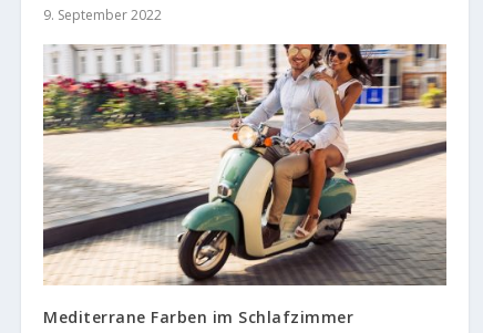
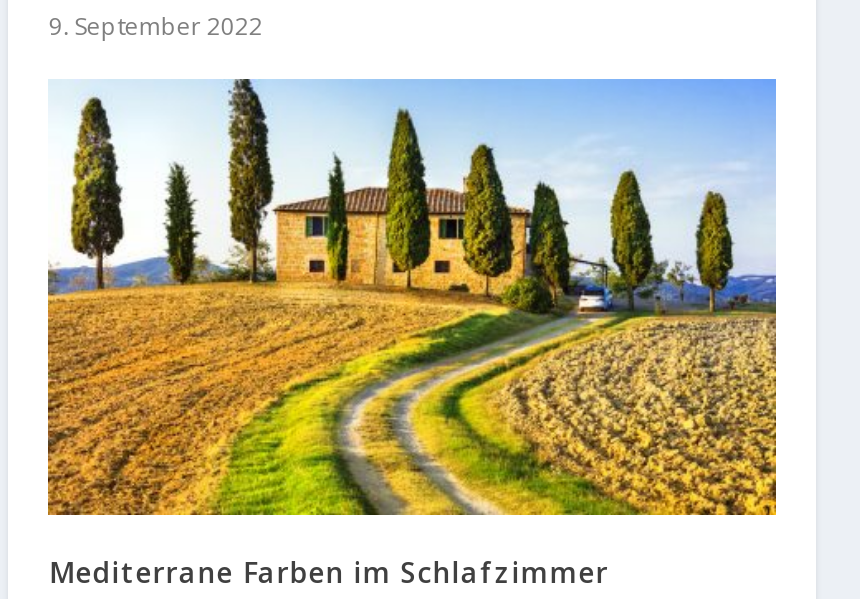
[42,43,448,287] [image] -> [46,77,778,517] [image]

